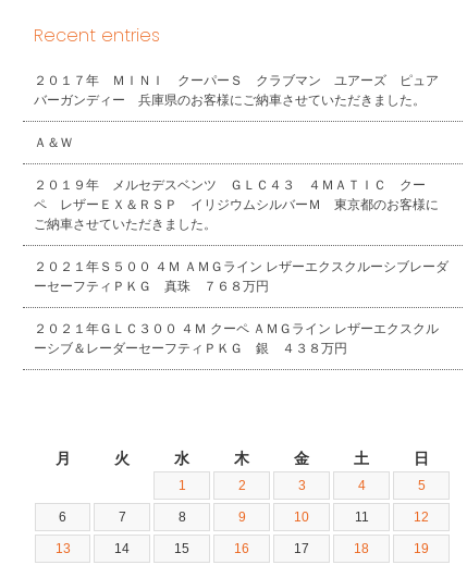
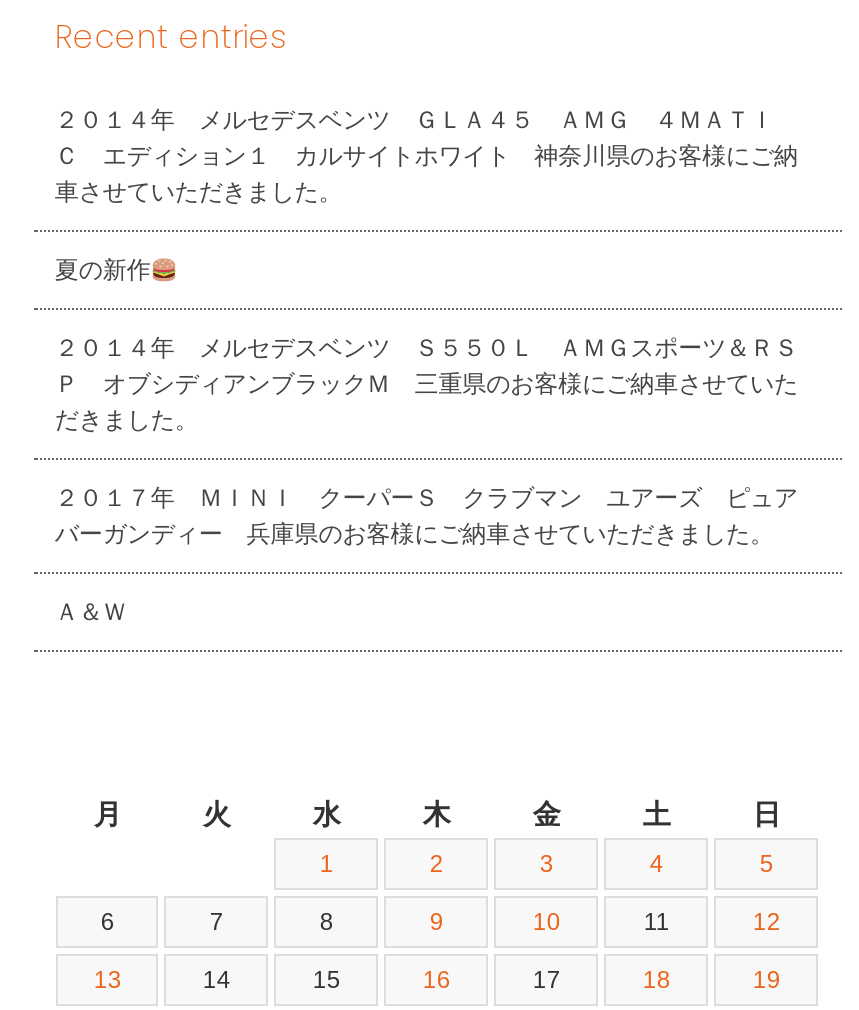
none -> [55,107,798,435] ２０１４年 メルセデスベンツ ＧＬＡ４５ ＡＭＧ ４ＭＡＴＩ | Ｃ エディション１ カルサイトホワイト 神奈川県のお客様にご納 | 車させていただきました。 | 夏の新作 | ２０１４年 メルセデスベンツ Ｓ５５０Ｌ ＡＭＧスポーツ＆ＲＳ | Ｐ オブシディアンブラックＭ 三重県のお客様にご納車させていた | だきました。
moved [34,73,439,108] -> [55,485,798,549]: ２０１７年 ＭＩＮＩ クーパーＳ クラブマン ユアーズ ピュア | バーガンディー 兵庫県のお客様にご納車させていただきました。
[34,178,448,356] ２０１９年 メルセデスベンツ ＧＬＣ４３ ４ＭＡＴＩＣ クー | ペ レザーＥＸ＆ＲＳＰ イリジウムシルバーＭ 東京都のお客様に | ご納車させていただきました。 | ２０２１年Ｓ５００ ４Ｍ ＡＭＧライン レザーエクスクルーシブレーダ | ーセーフティＰＫＧ 真珠 ７６８万円 | ２０２１年ＧＬＣ３００ ４Ｍ クーペ ＡＭＧライン レザーエクスクル | ーシブ＆レーダーセーフティＰＫＧ 銀 ４３８万円 -> none

